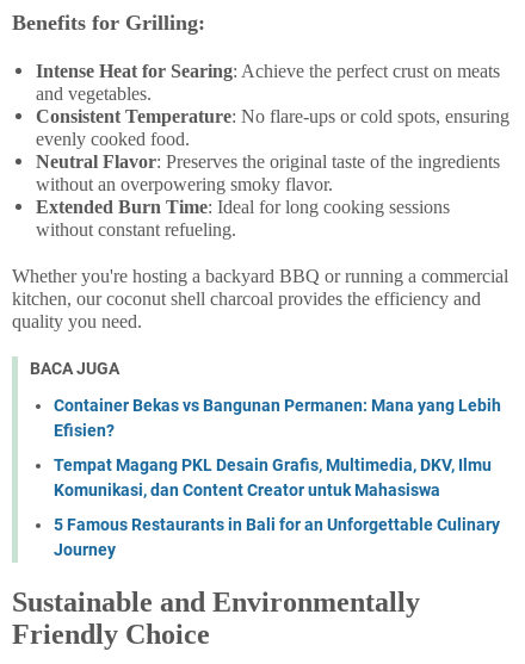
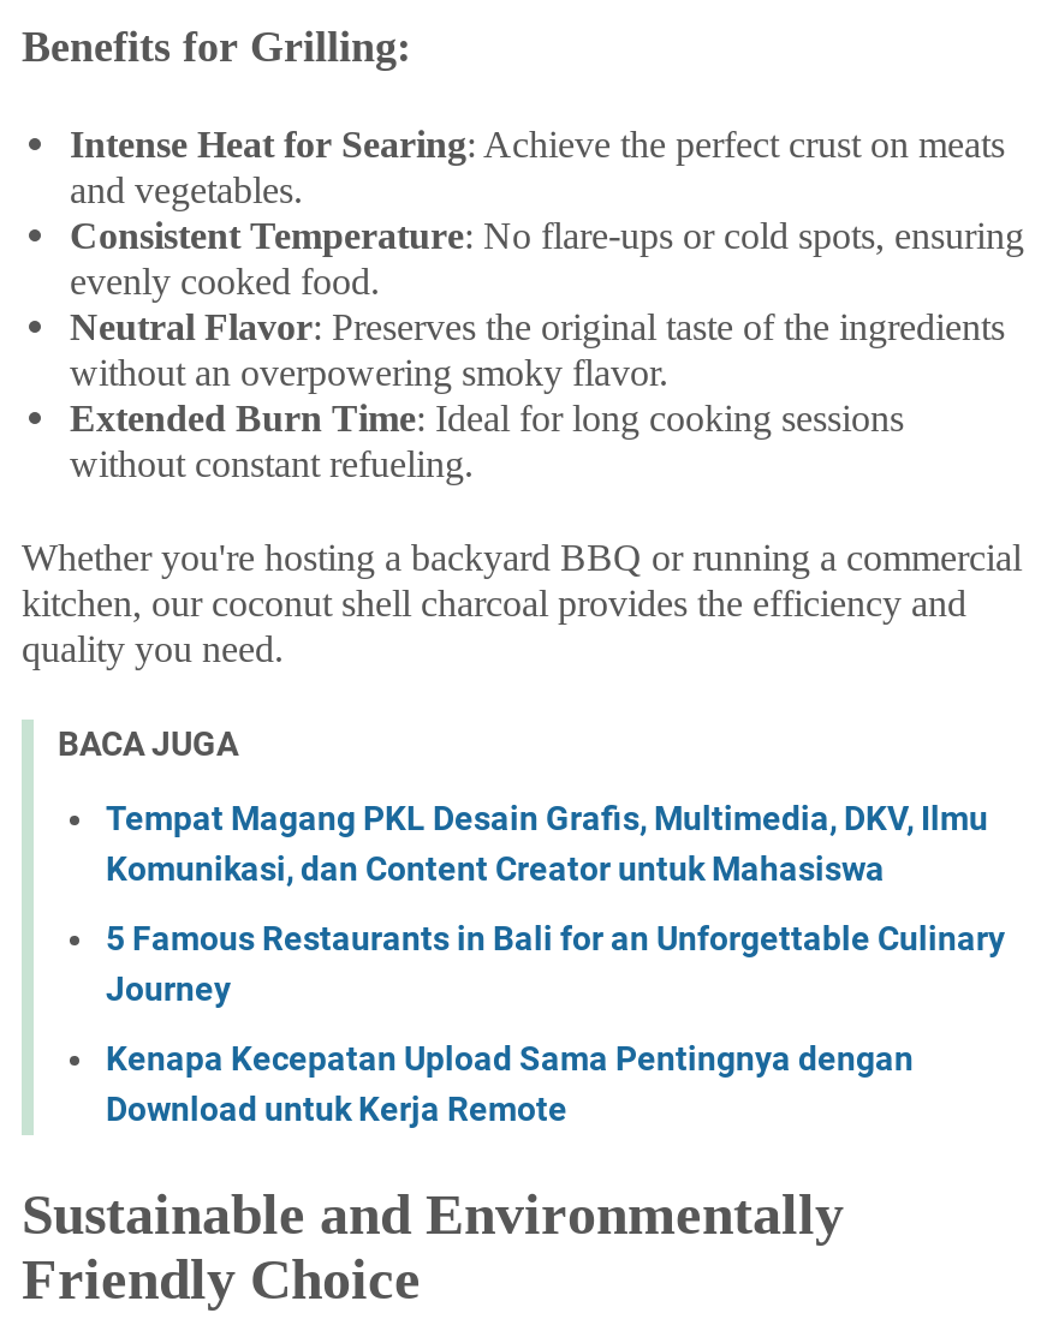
[54,395,501,439] Container Bekas vs Bangunan Permanen: Mana yang Lebih | Efisien? -> none
moved [54,455,500,559] -> [106,798,1005,1007]: Tempat Magang PKL Desain Grafis, Multimedia, DKV, Ilmu | Komunikasi, dan Content Creator untuk Mahasiswa | 5 Famous Restaurants in Bali for an Unforgettable Culinary | Journey
none -> [106,1038,914,1127] Kenapa Kecepatan Upload Sama Pentingnya dengan | Download untuk Kerja Remote

